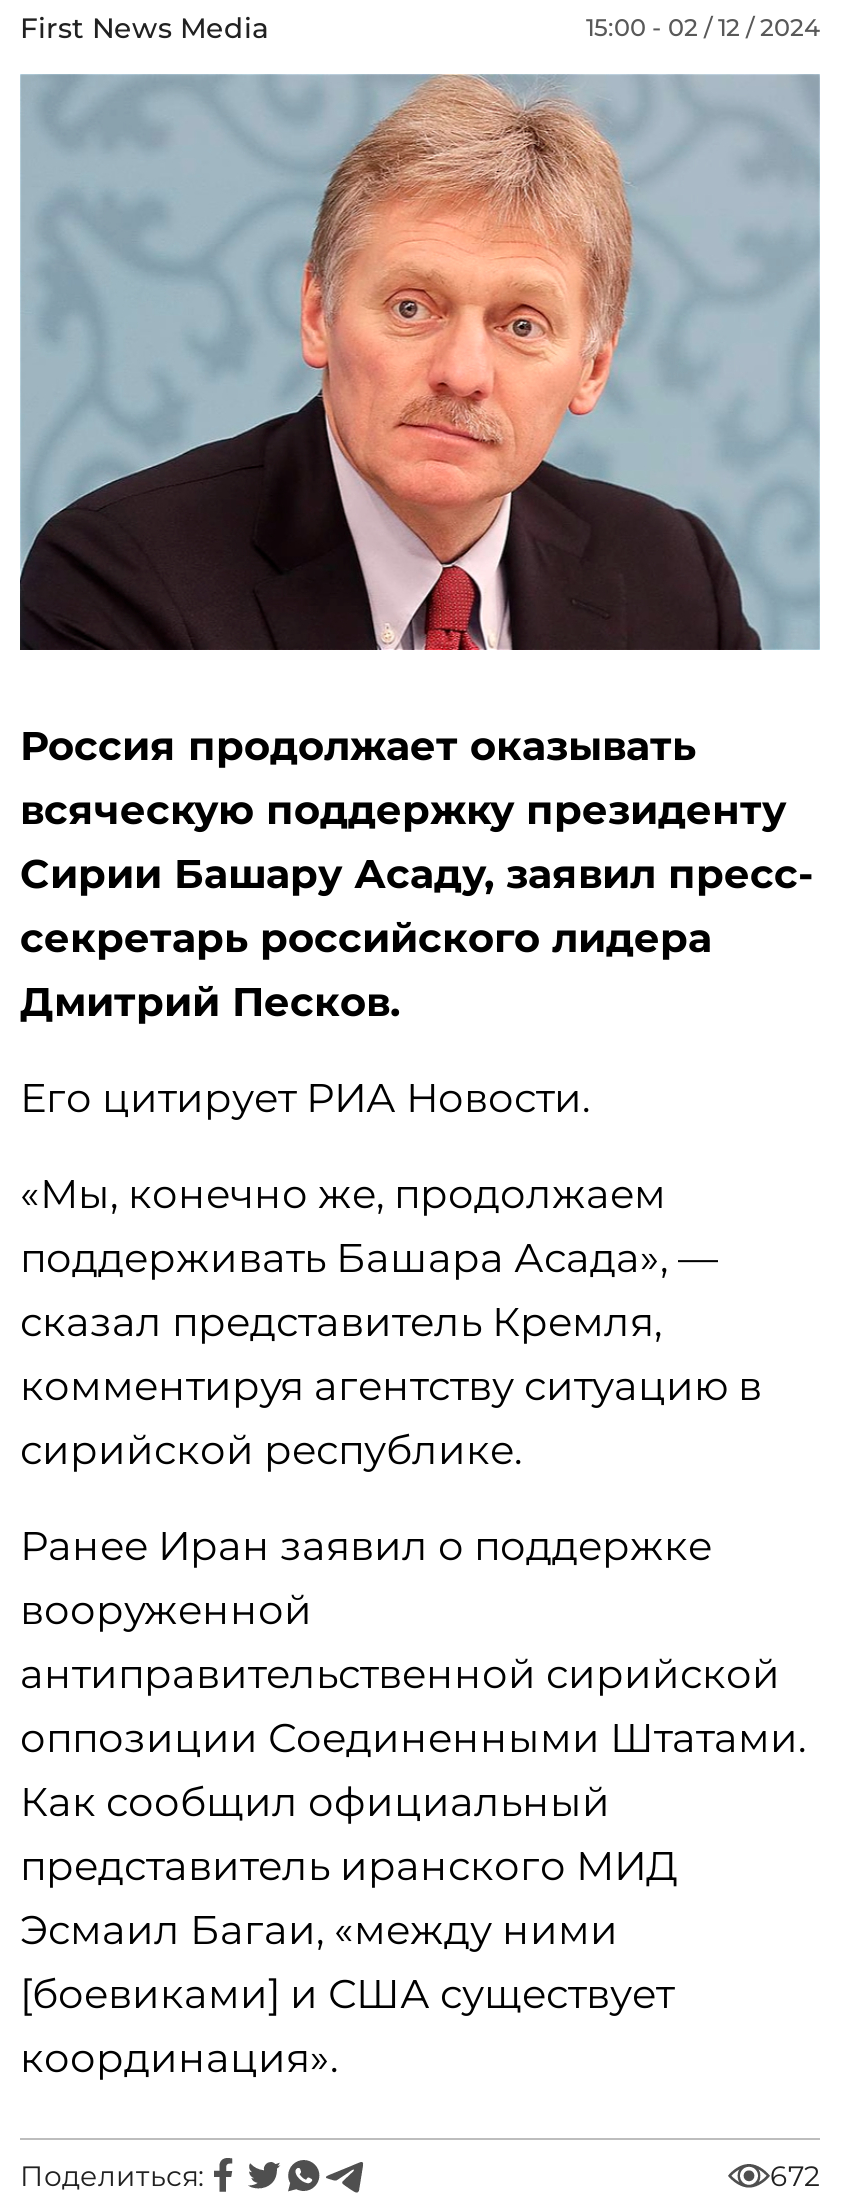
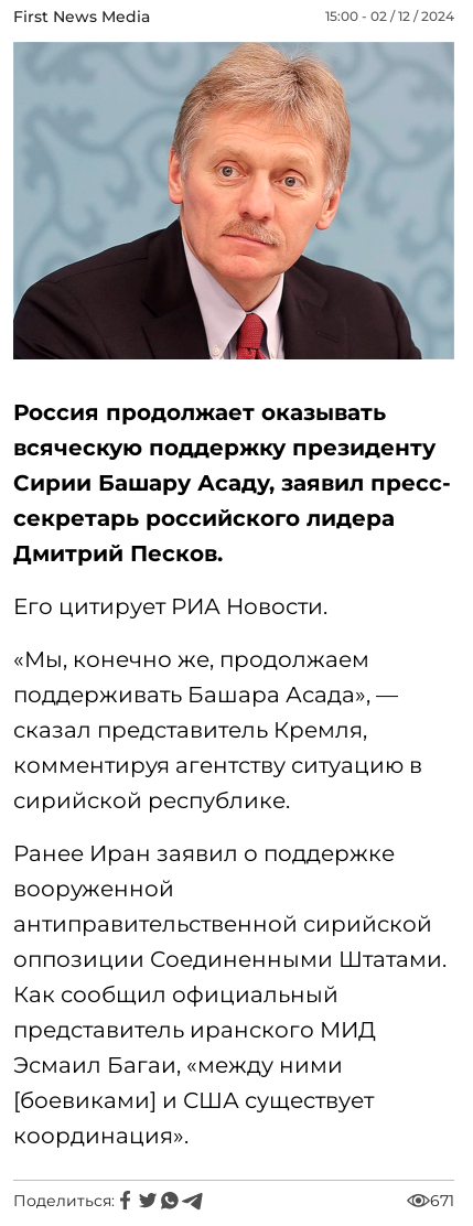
[770,2158,820,2194] 672 -> [430,1191,454,1211] 671

